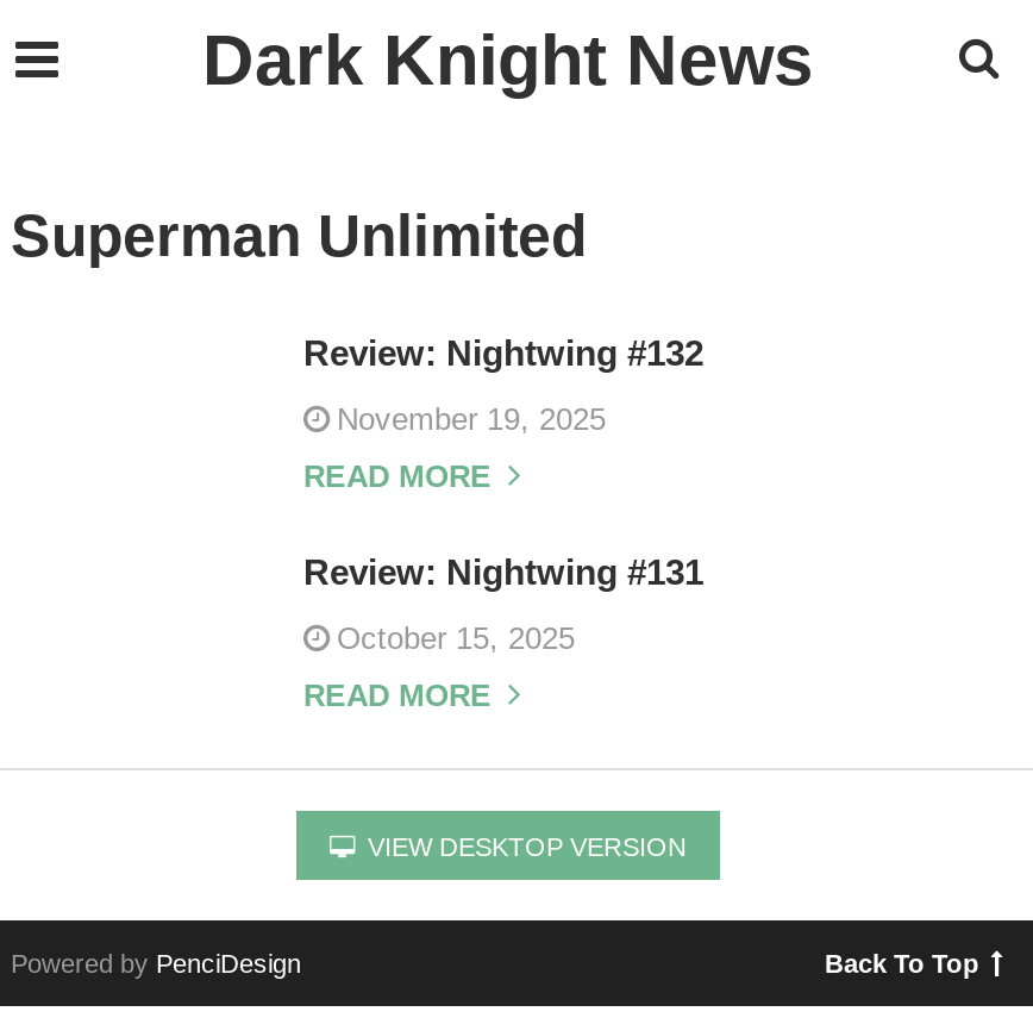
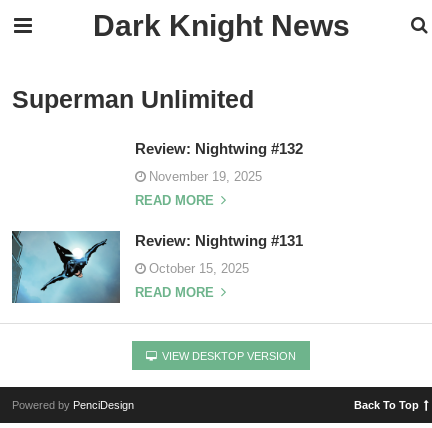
none -> [11,230,121,304] [image]

